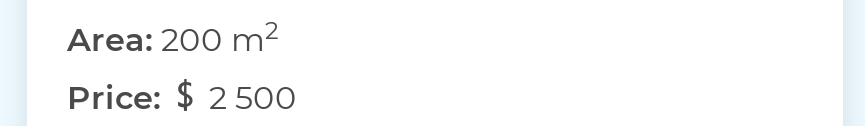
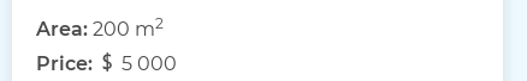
[67,79,297,117] Price: 2 500 -> [36,52,177,75] Price: 5 000

